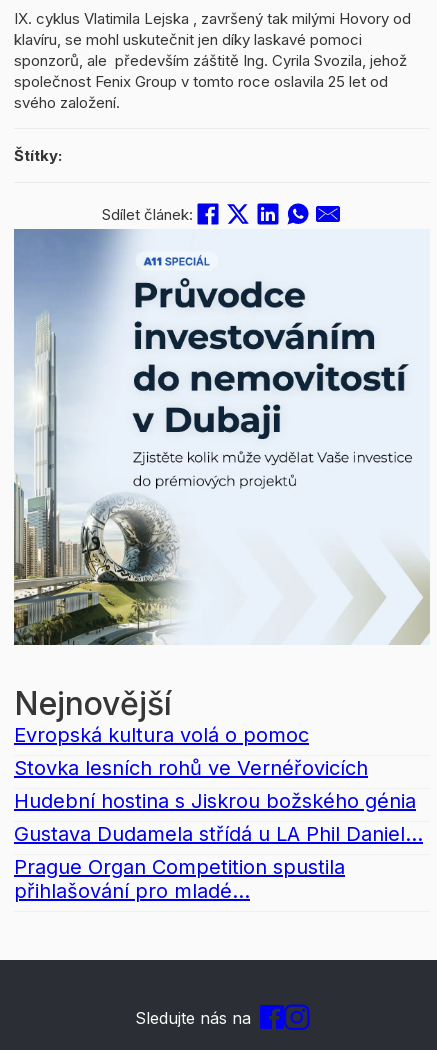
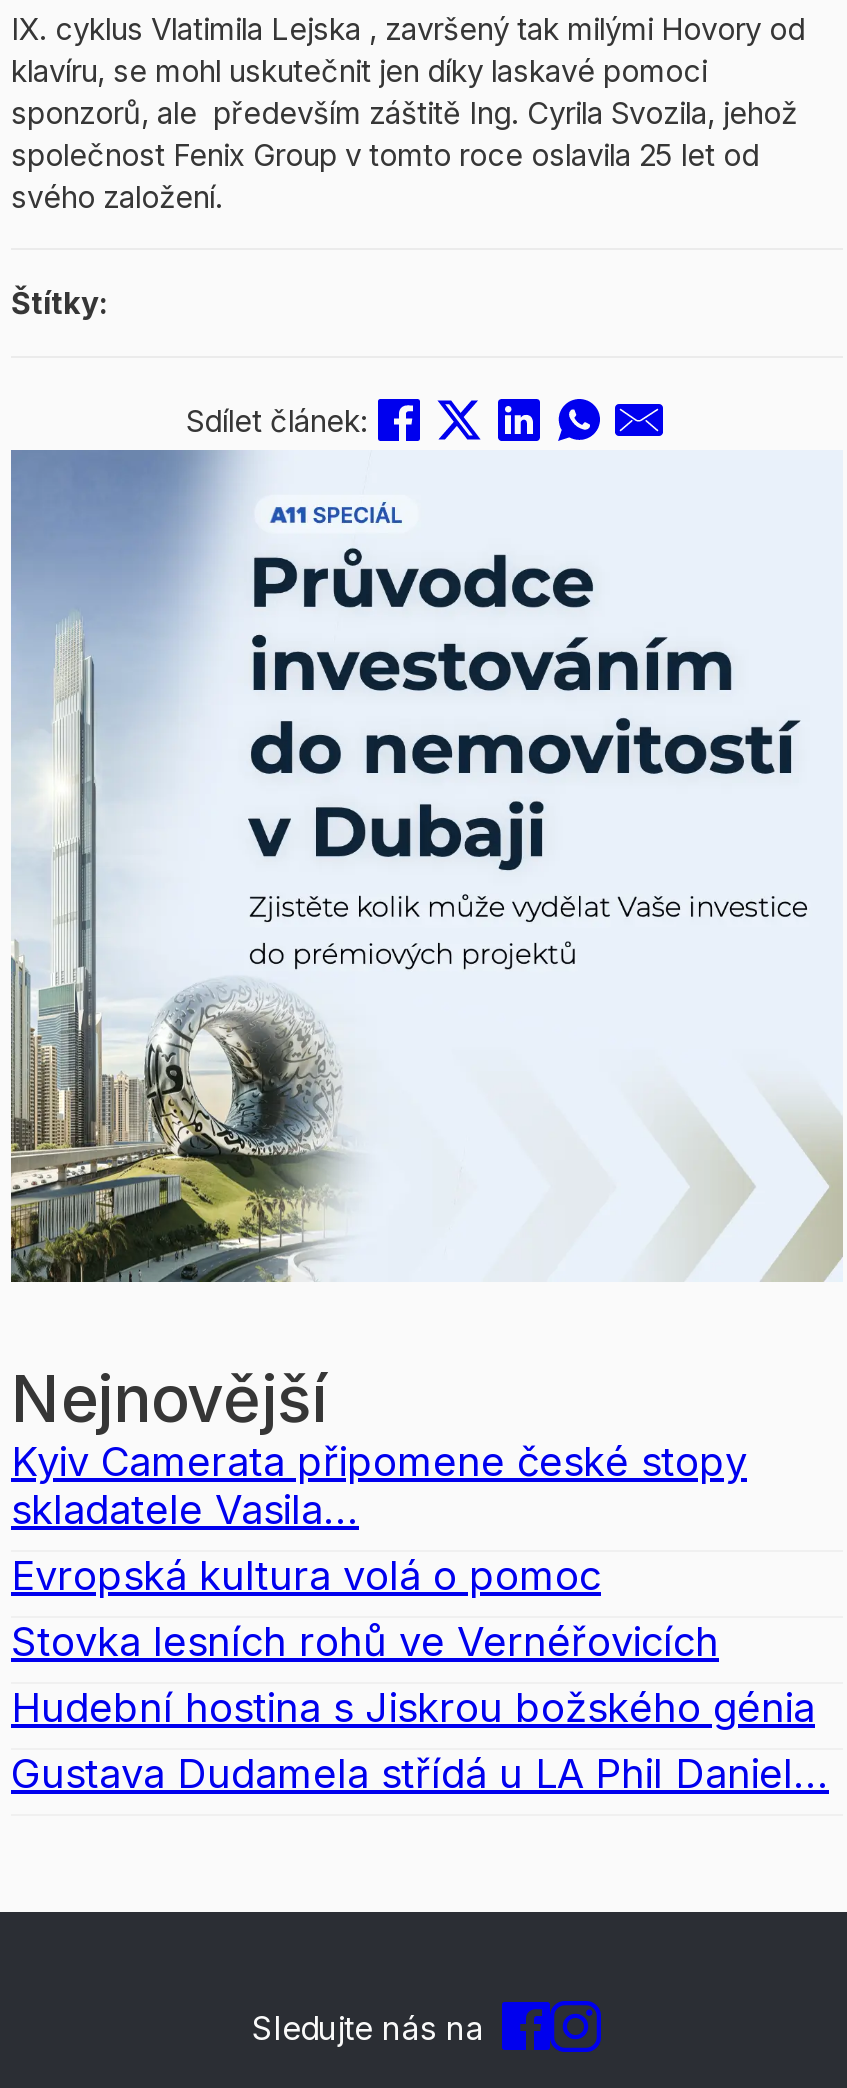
none -> [11,1438,747,1534] Kyiv Camerata připomene české stopy | skladatele Vasila...
moved [14,723,423,846] -> [11,1552,829,1798]: Evropská kultura volá o pomoc | Stovka lesních rohů ve Vernéřovicích | Hudební hostina s Jiskrou božského génia | Gustava Dudamela střídá u LA Phil Daniel...
[14,855,345,903] Prague Organ Competition spustila | přihlašování pro mladé... -> none

